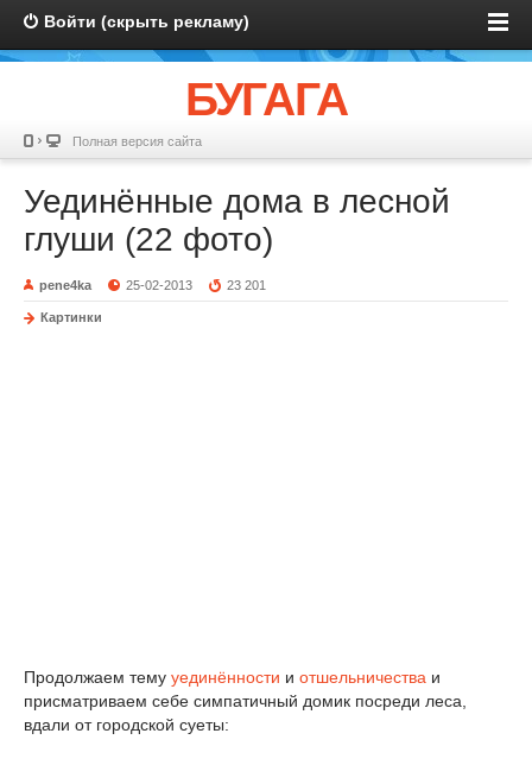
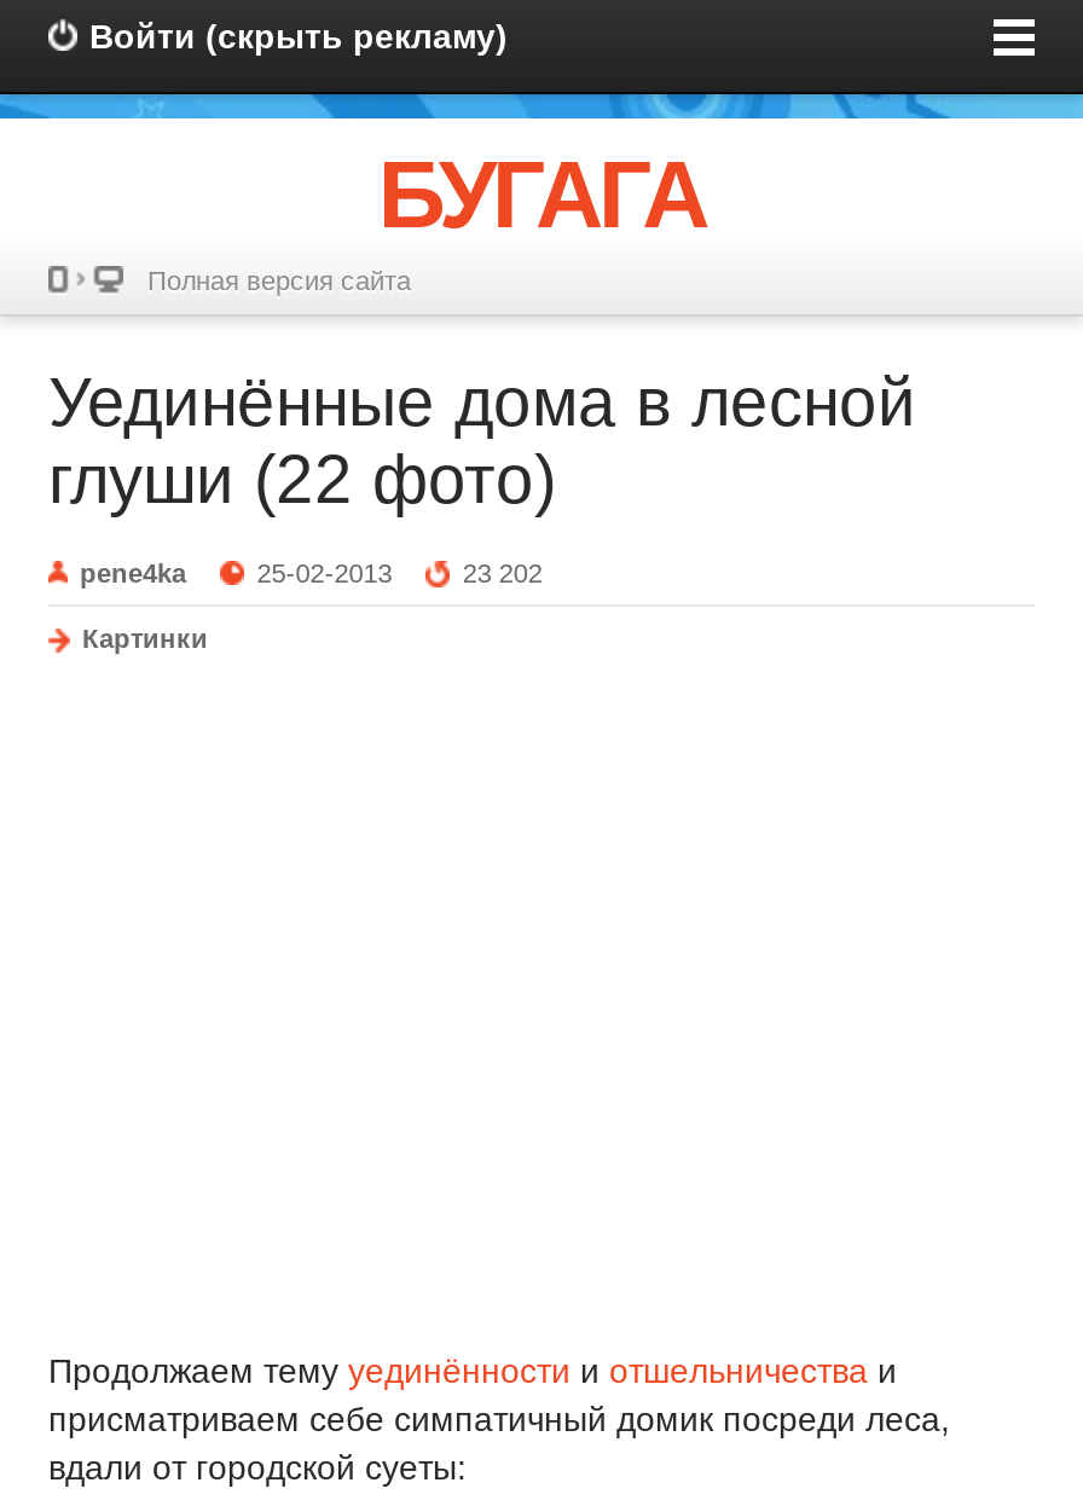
[227,278,266,292] 23 201 -> [463,558,542,587] 23 202

